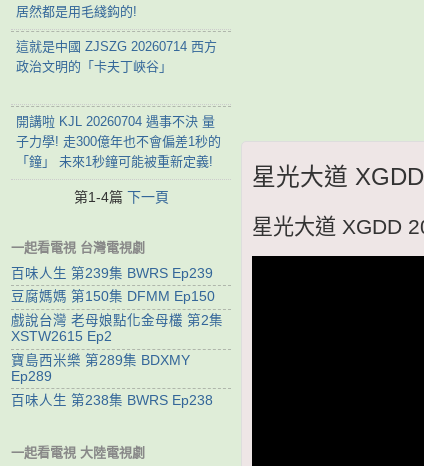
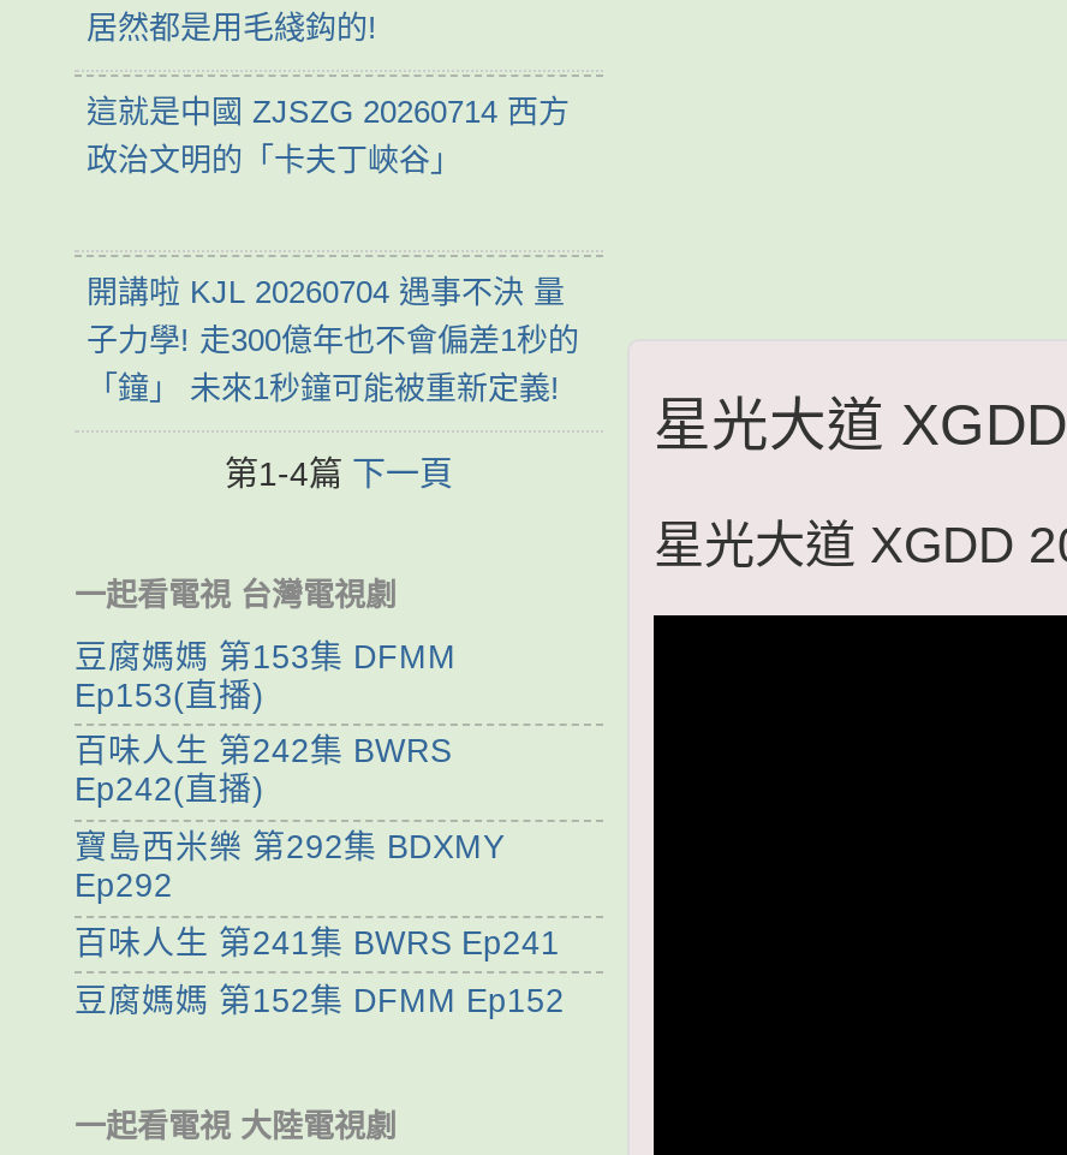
[11,266,213,281] 百味人生 第239集 BWRS Ep239 -> [74,638,457,713] 豆腐媽媽 第153集 DFMM | Ep153(直播)
[11,289,215,304] 豆腐媽媽 第150集 DFMM Ep150 -> [74,734,452,809] 百味人生 第242集 BWRS | Ep242(直播)
[11,313,223,344] 戲說台灣 老母娘點化金母欉 第2集 | XSTW2615 Ep2 -> [74,830,505,904] 寶島西米樂 第292集 BDXMY | Ep292
[11,353,190,384] 寶島西米樂 第289集 BDXMY | Ep289 -> [74,925,560,961] 百味人生 第241集 BWRS Ep241
[11,393,213,408] 百味人生 第238集 BWRS Ep238 -> [74,982,565,1018] 豆腐媽媽 第152集 DFMM Ep152

